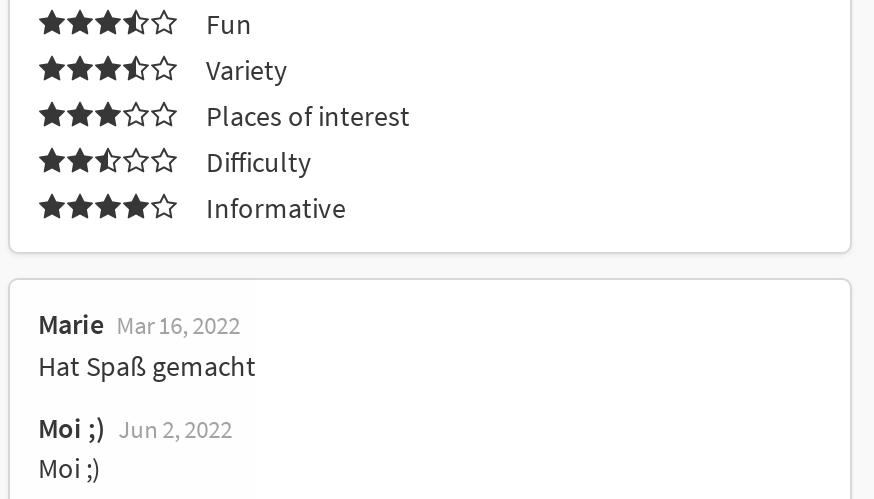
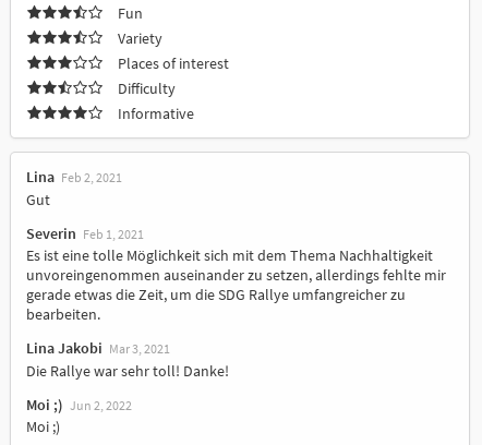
[38,307,256,384] Marie Mar 16, 2022 | Hat Spaß gemacht -> [26,167,446,380] Lina Feb 2, 2021 | Gut | Severin Feb 1, 2021 | Es ist eine tolle Möglichkeit sich mit dem Thema Nachhaltigkeit | unvoreingenommen auseinander zu setzen, allerdings fehlte mir | gerade etwas die Zeit, um die SDG Rallye umfangreicher zu | bearbeiten. | Lina Jakobi Mar 3, 2021 | Die Rallye war sehr toll! Danke!

